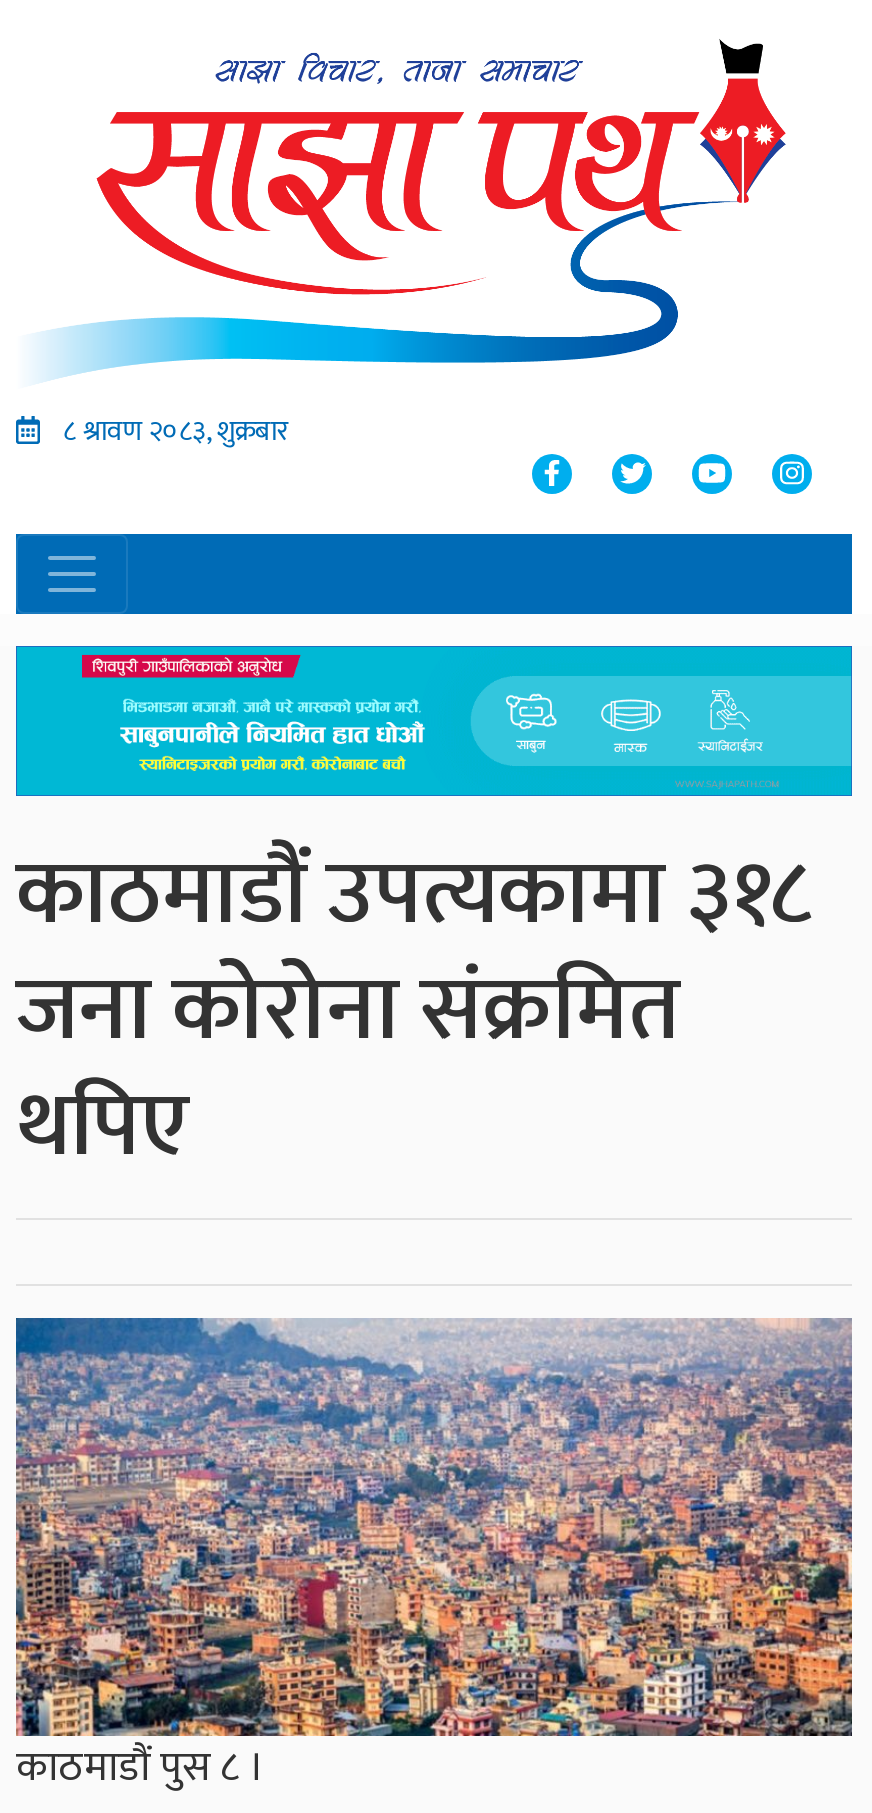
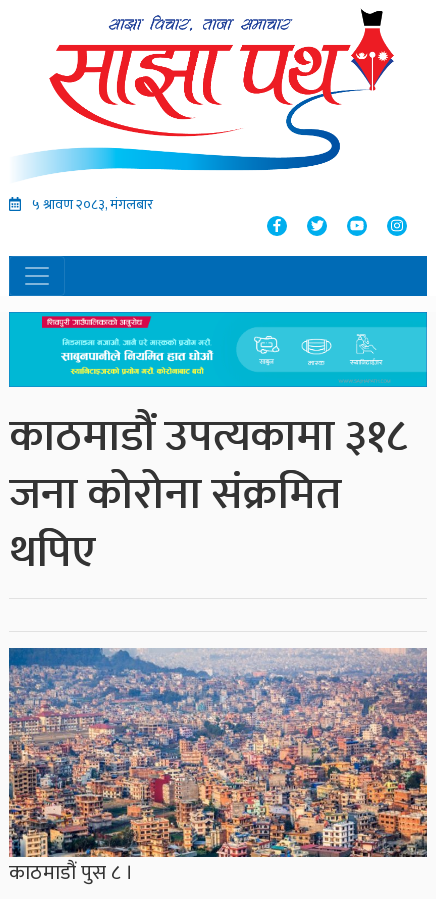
[56,408,288,454] ८ श्रावण २०८३, शुक्रबार -> [29,193,153,216] ५ श्रावण २०८३, मंगलबार

